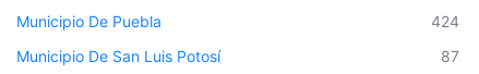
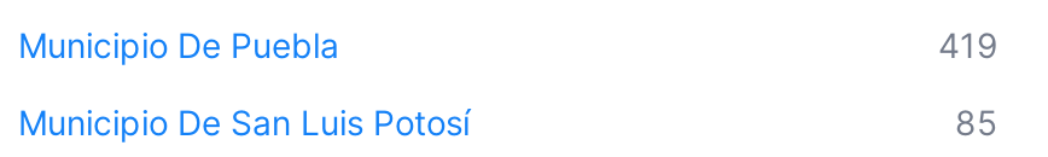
[431,12,459,30] 424 -> [938,23,998,64] 419
[441,46,459,65] 87 -> [955,100,998,142] 85

